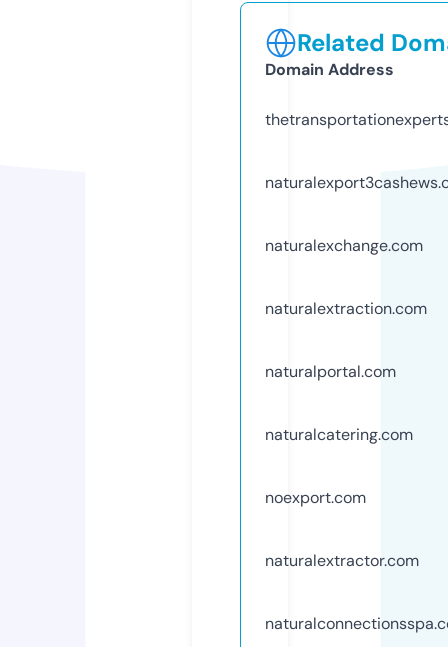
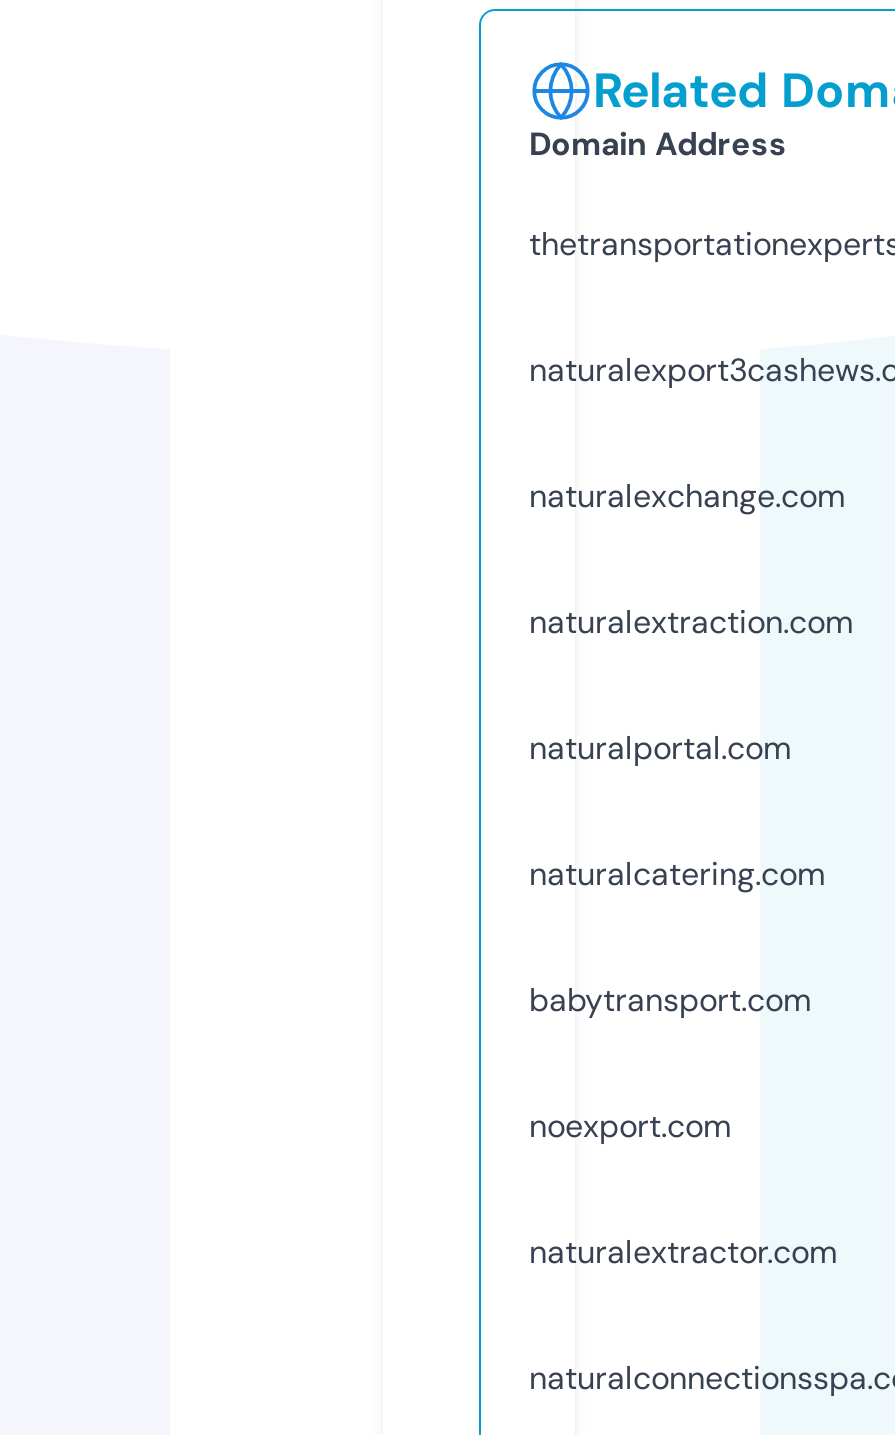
none -> [529,979,811,1021] babytransport.com

